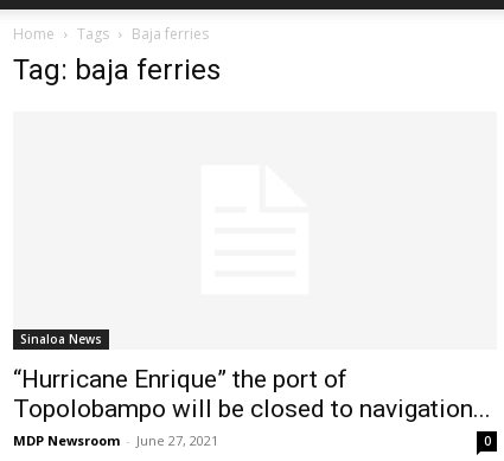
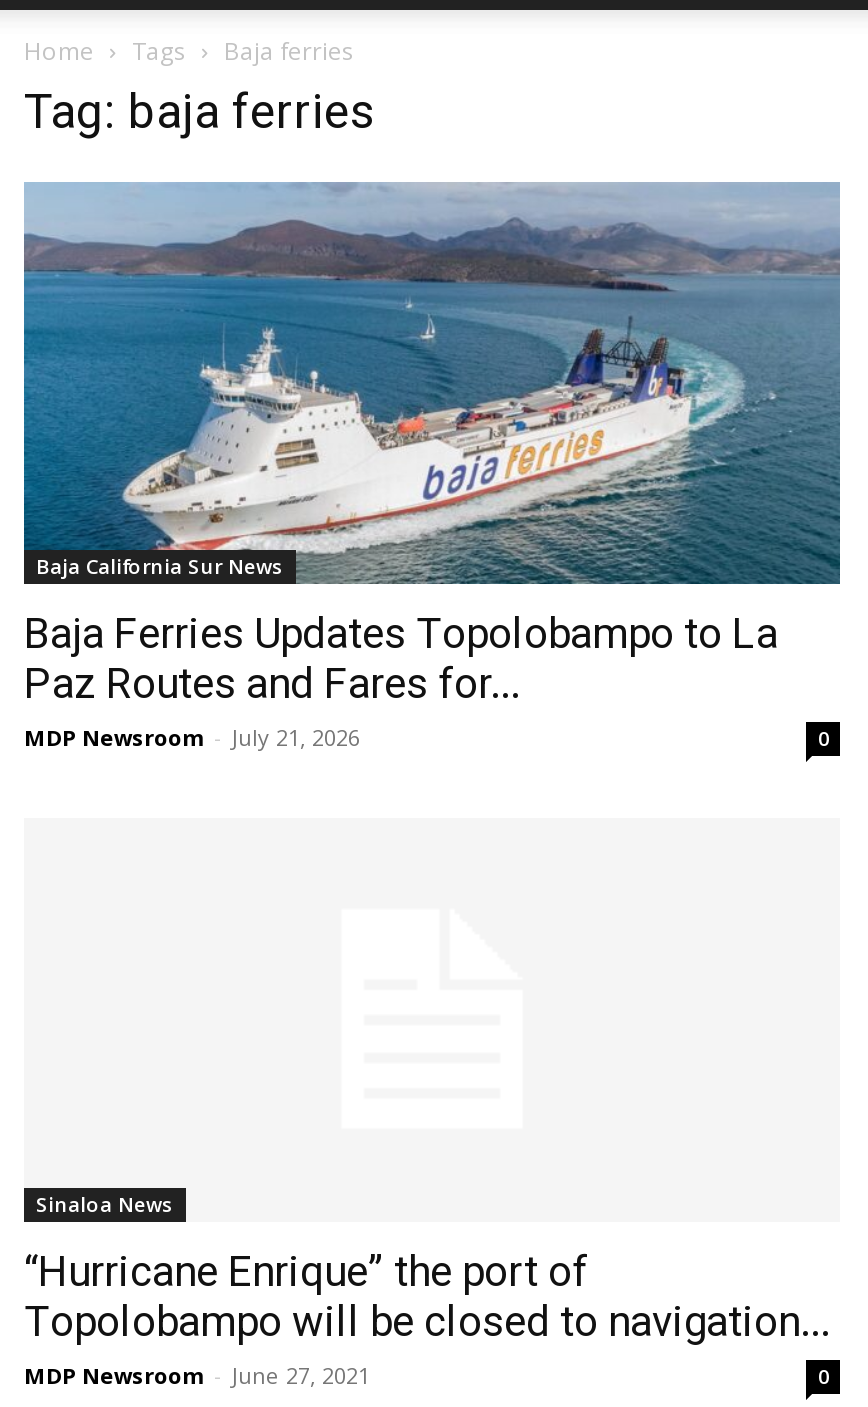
none -> [22,182,842,753] [image] | Baja California Sur News | Baja Ferries Updates Topolobampo to La | Paz Routes and Fares for... | MDP Newsroom - July 21, 2026 | 0

